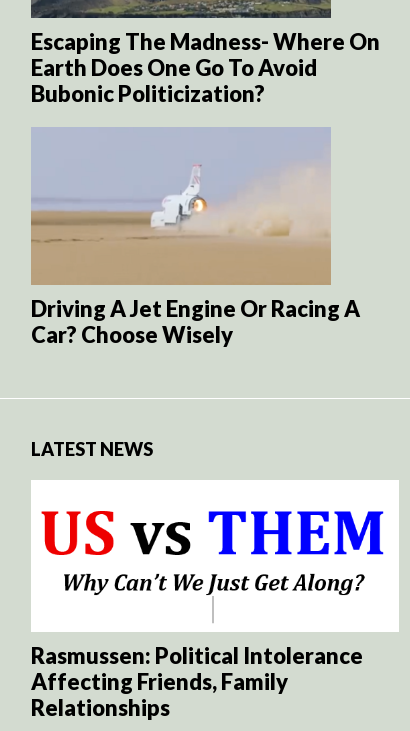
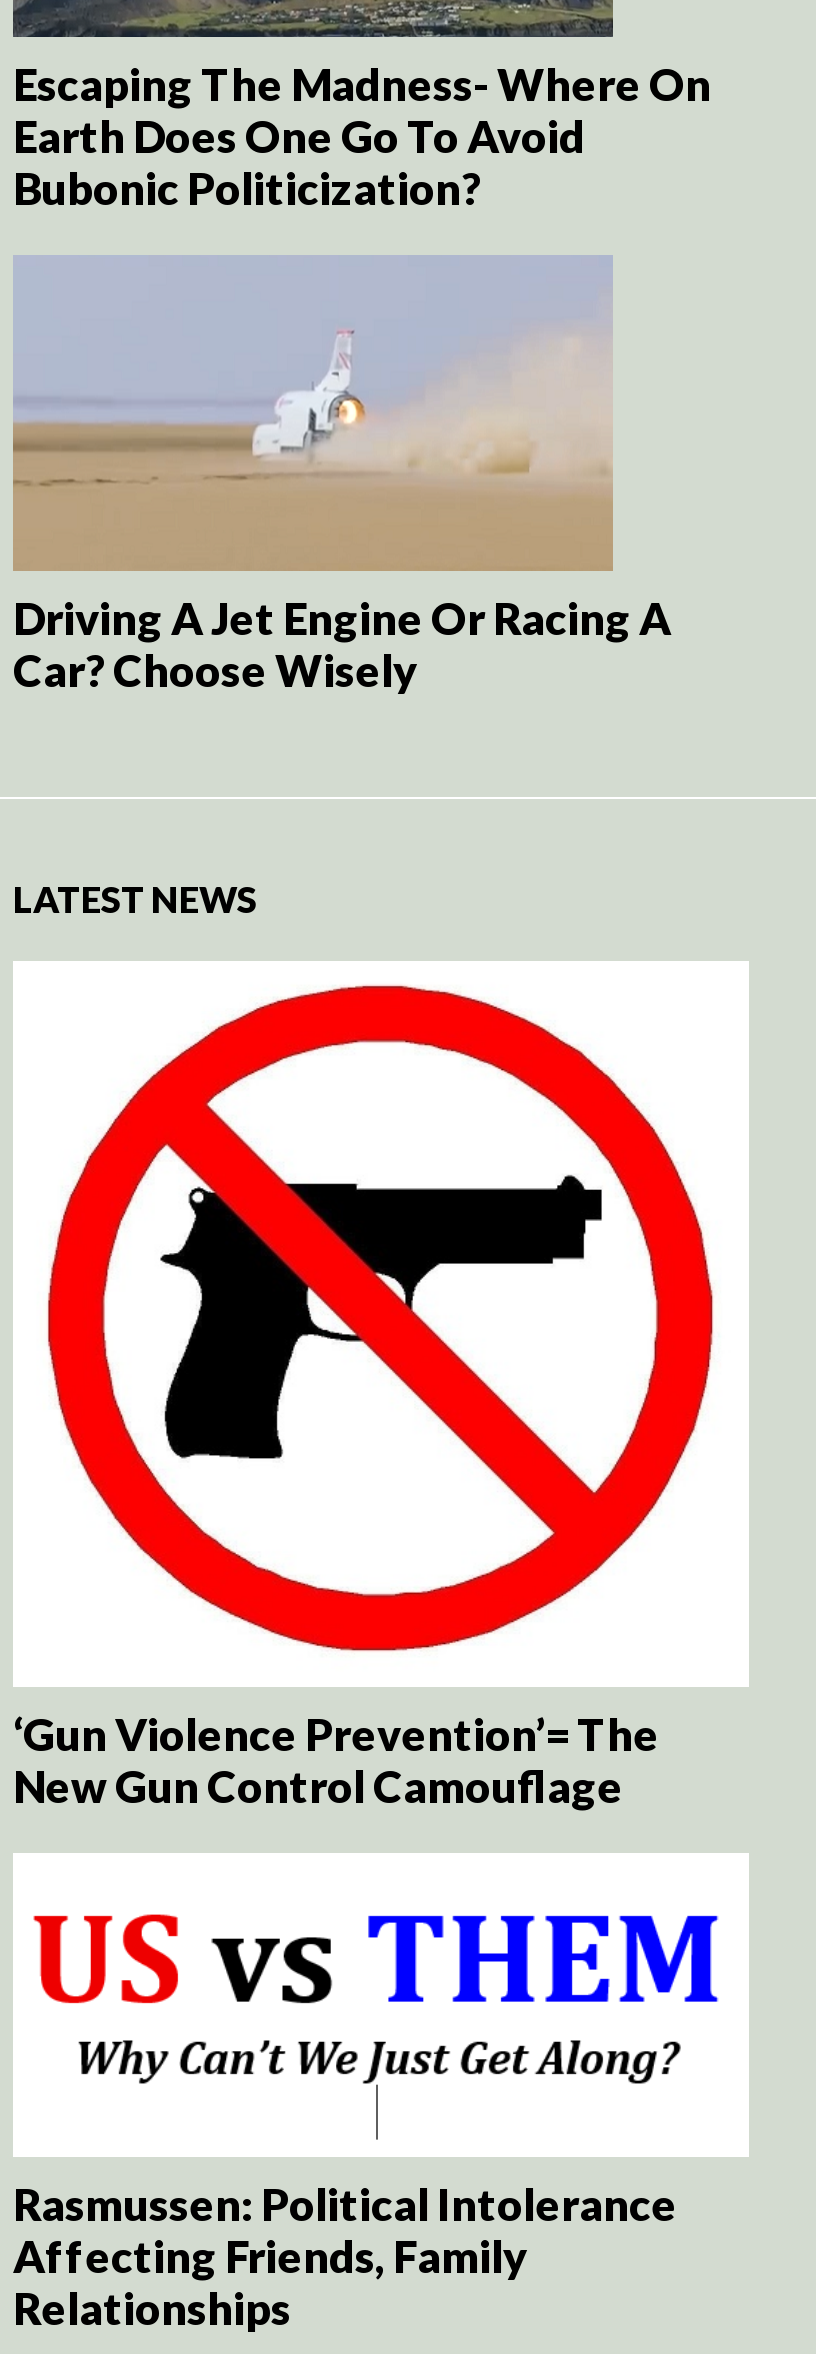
none -> [13,982,749,1813] [image] | ‘Gun Violence Prevention’= The | New Gun Control Camouflage

